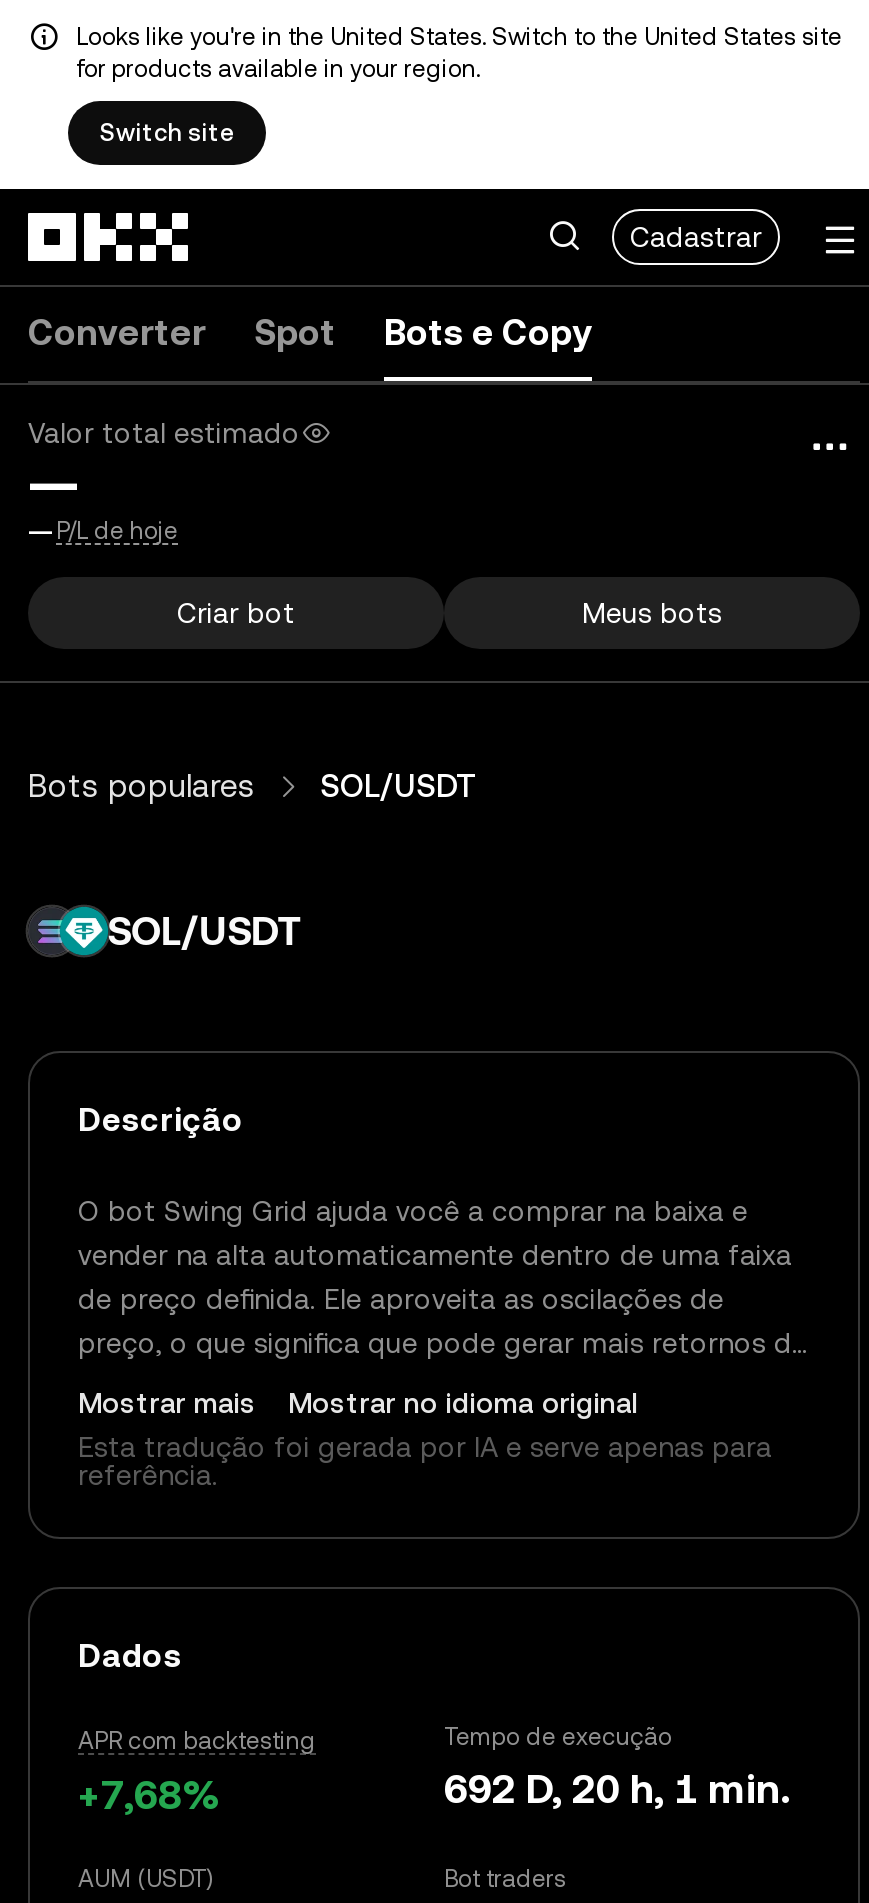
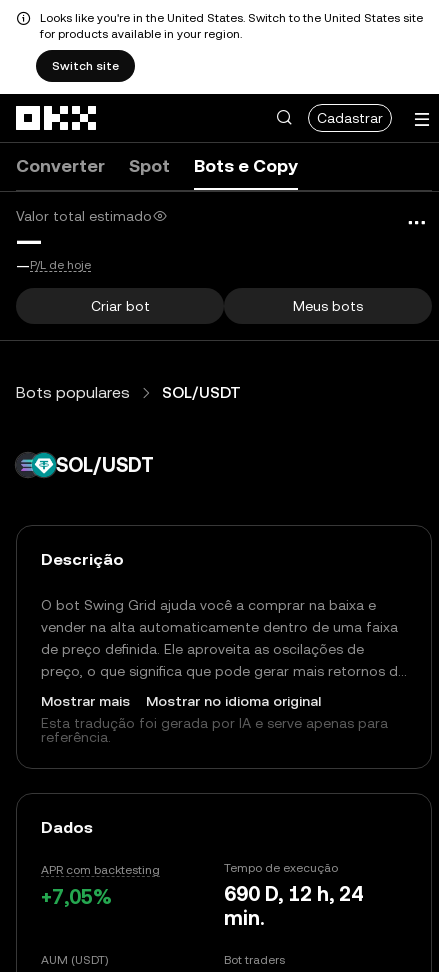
[78,1771,220,1819] +7,68% -> [41,885,112,909] +7,05%
[444,1765,790,1813] 692 D, 20 h, 1 min. -> [224,882,363,930] 690 D, 12 h, 24 | min.

